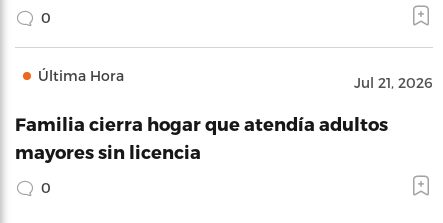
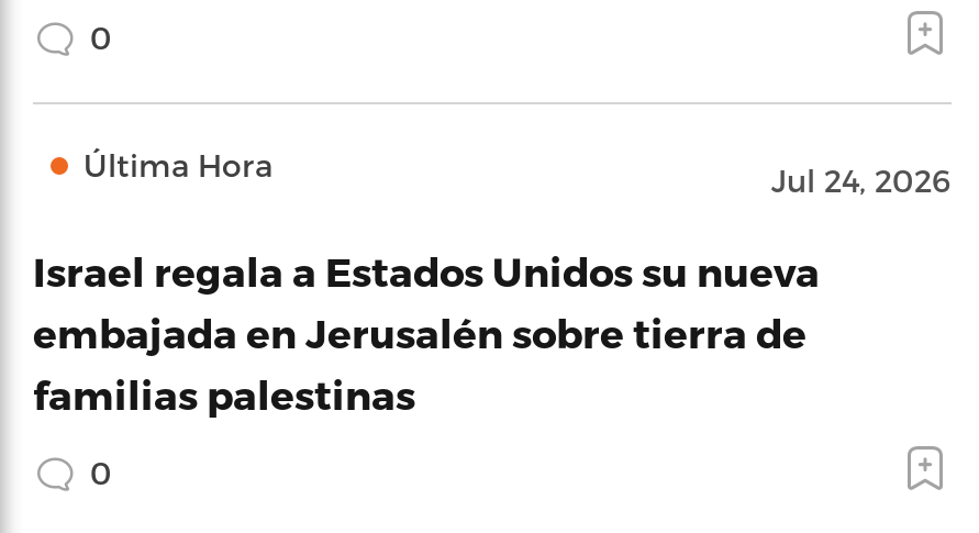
[354,74,433,91] Jul 21, 2026 -> [771,162,952,199] Jul 24, 2026
[15,113,388,162] Familia cierra hogar que atendía adultos | mayores sin licencia -> [33,247,820,417] Israel regala a Estados Unidos su nueva | embajada en Jerusalén sobre tierra de | familias palestinas

